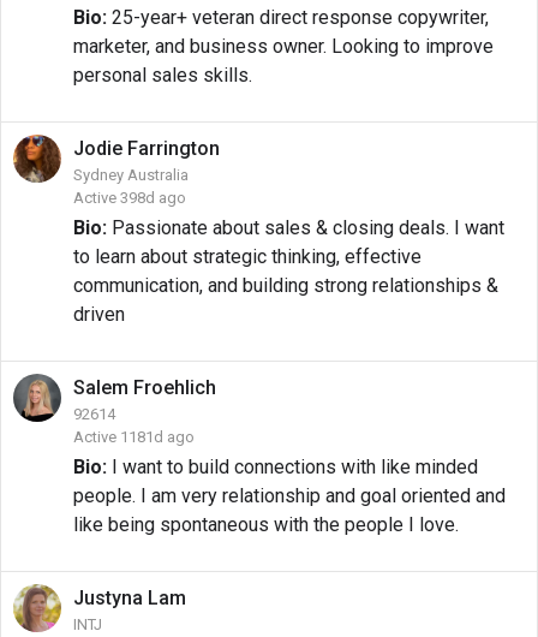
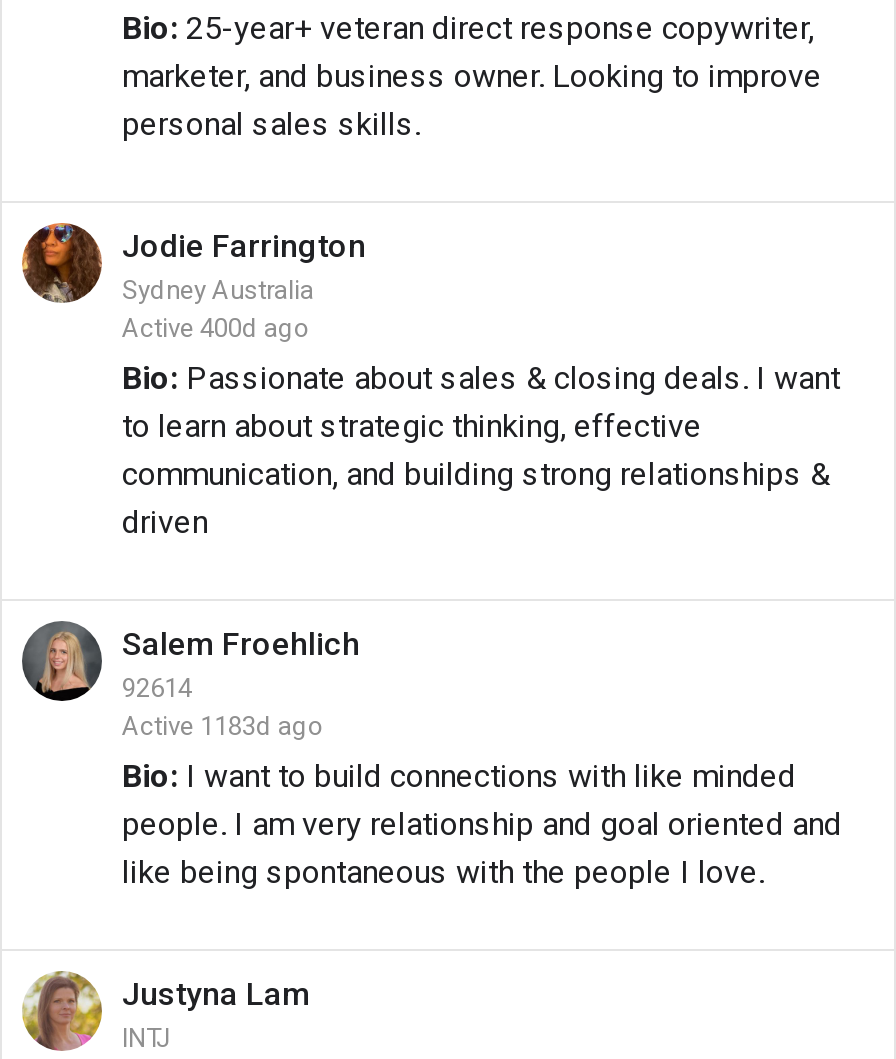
[73,189,186,207] Active 398d ago -> [122,313,310,343] Active 400d ago
[73,428,195,446] Active 1181d ago -> [122,711,324,741] Active 1183d ago

